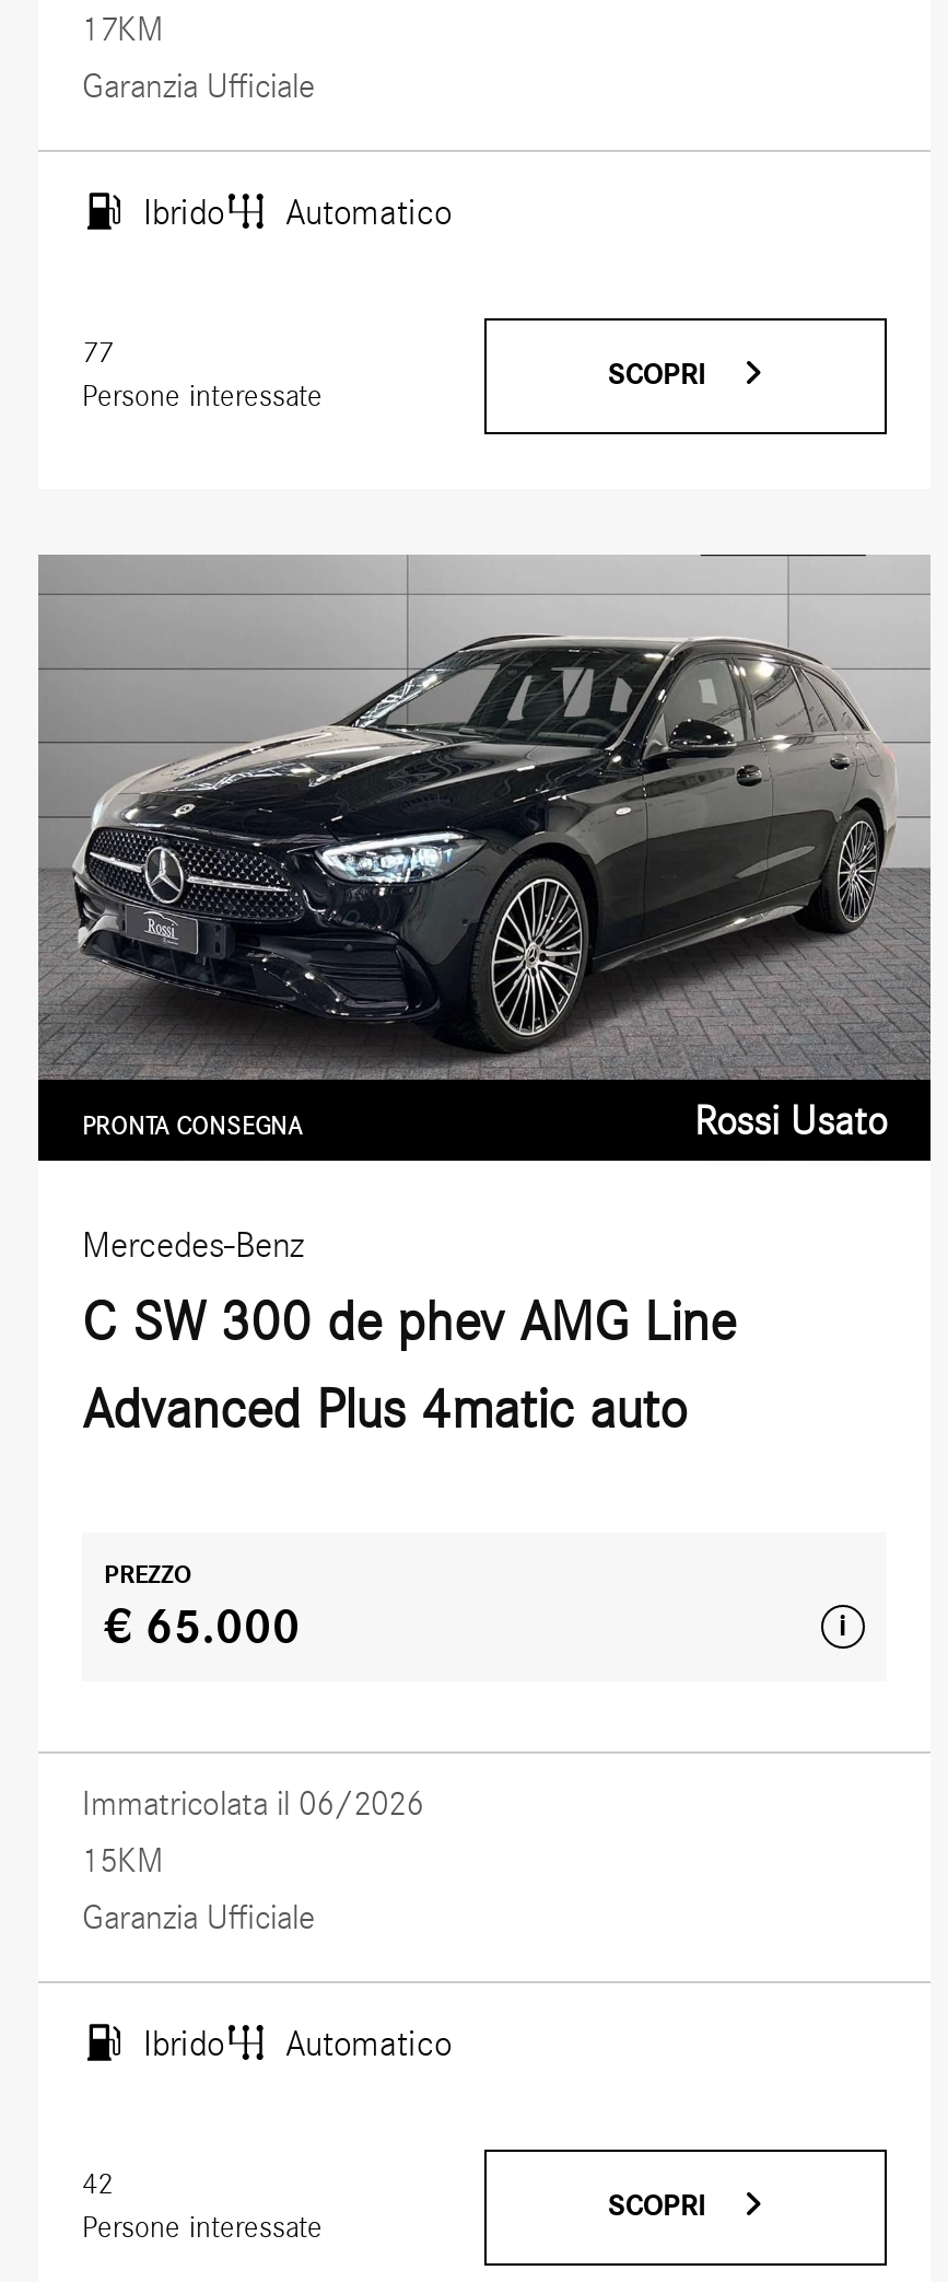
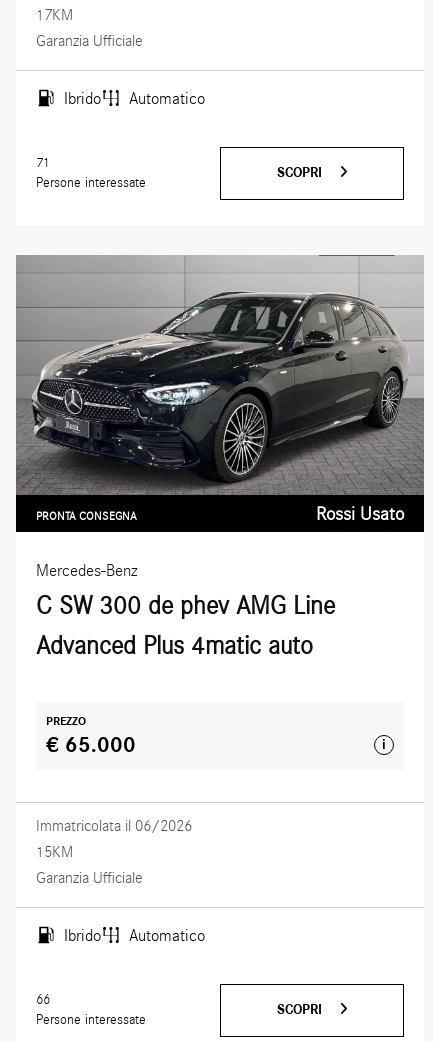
[82,339,113,369] 77 -> [36,156,50,170] 71
[82,2170,113,2201] 42 -> [36,993,50,1007] 66

